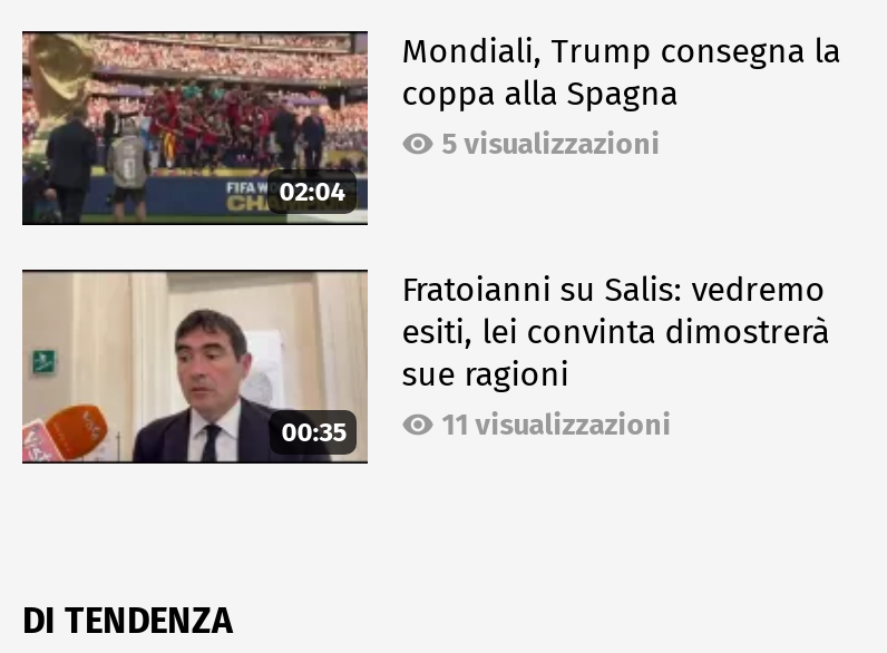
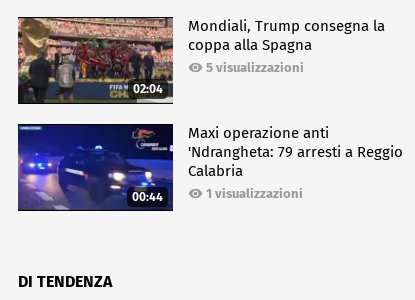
[20,270,370,464] [image] | 00:35 -> [17,124,174,211] [image] | 00:44
[402,270,830,442] Fratoianni su Salis: vedremo | esiti, lei convinta dimostrerà | sue ragioni | 11 visualizzazioni -> [188,124,403,201] Maxi operazione anti | 'Ndrangheta: 79 arresti a Reggio | Calabria | 1 visualizzazioni

